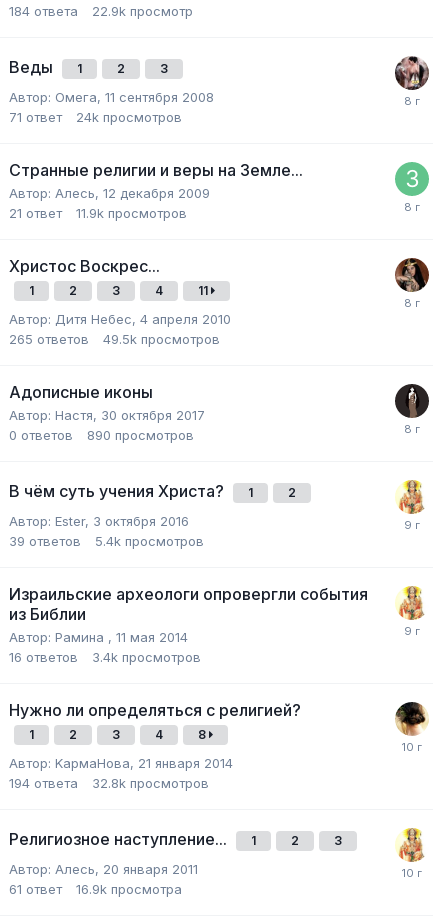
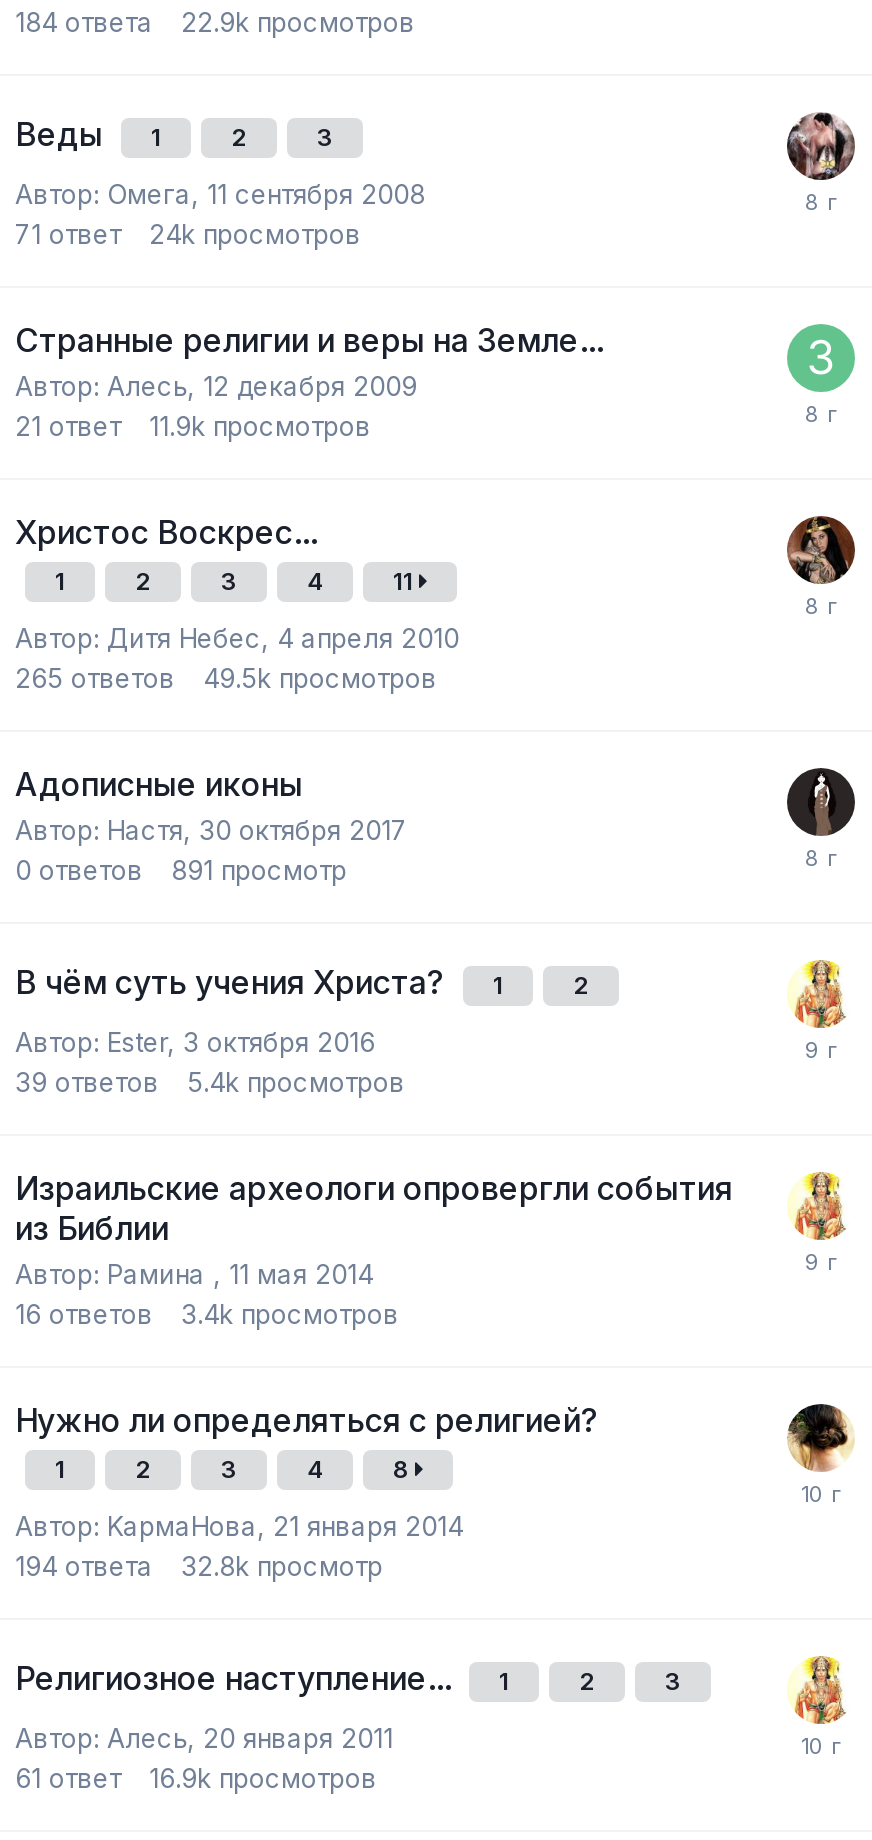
[9,2,193,18] 184 ответа 22.9k просмотр -> [15,5,415,37] 184 ответа 22.9k просмотров
[9,426,194,442] 0 ответов 890 просмотров -> [15,853,347,885] 0 ответов 891 просмотр
[9,774,209,790] 194 ответа 32.8k просмотров -> [15,1549,383,1581] 194 ответа 32.8k просмотр
[9,880,182,896] 61 ответ 16.9k просмотра -> [15,1761,377,1793] 61 ответ 16.9k просмотров

